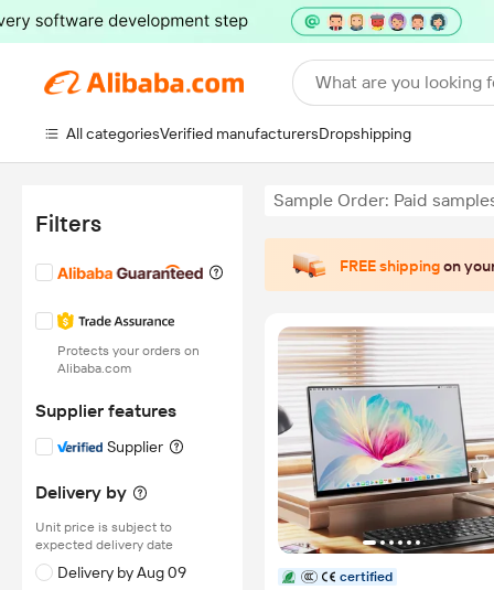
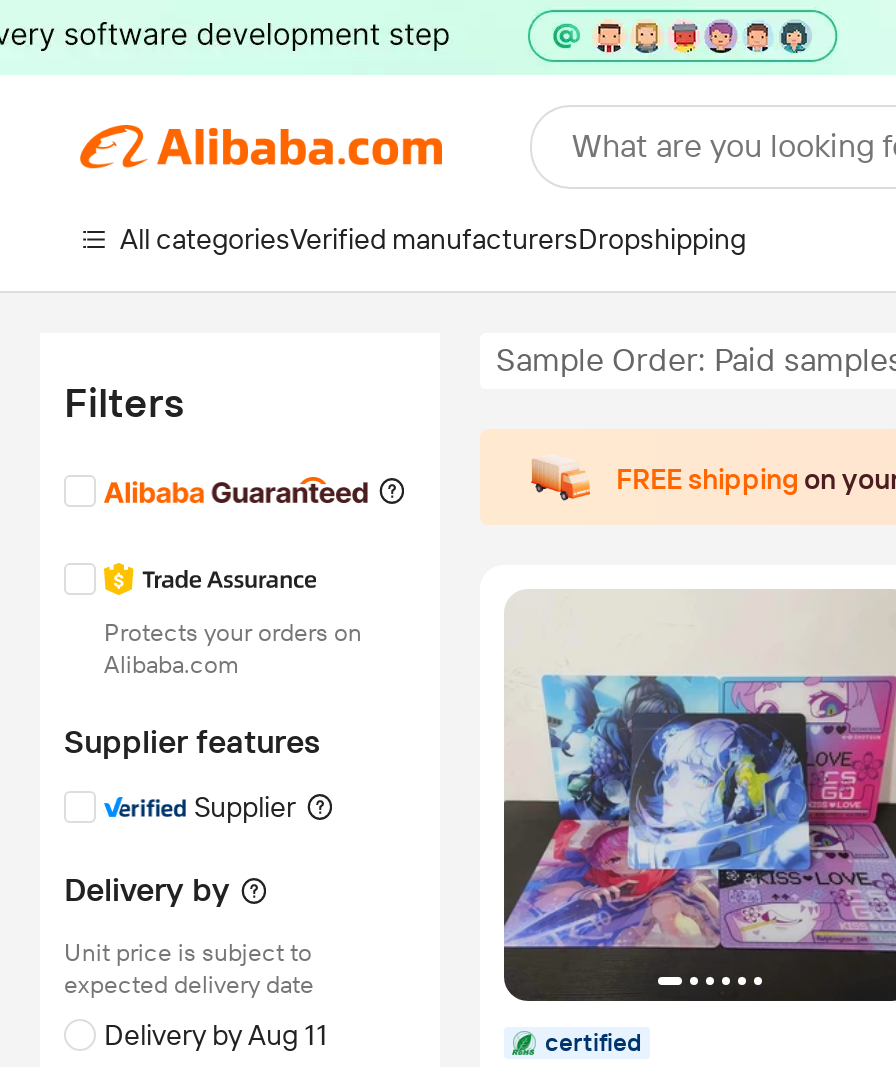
[277,326,491,555] [image] -> [502,589,890,1003] [image]
[57,564,186,581] Delivery by Aug 09 -> [104,1019,328,1051] Delivery by Aug 11

